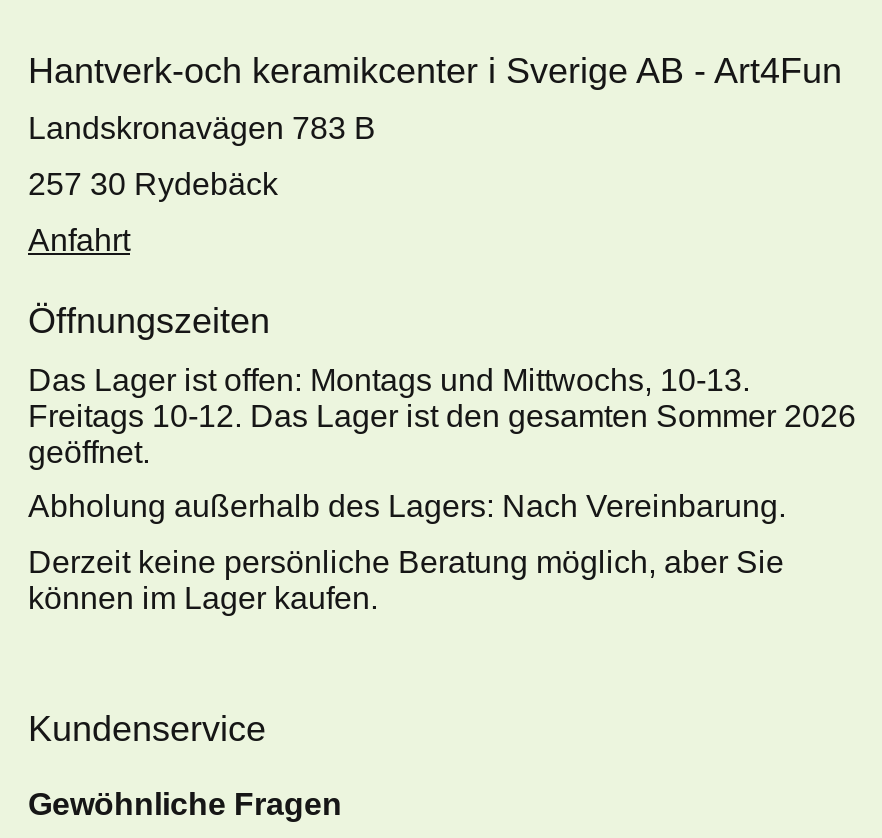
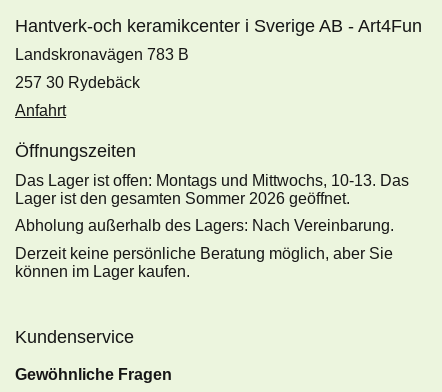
[28,363,856,469] Das Lager ist offen: Montags und Mittwochs, 10-13. | Freitags 10-12. Das Lager ist den gesamten Sommer 2026 | geöffnet. -> [15,172,409,207] Das Lager ist offen: Montags und Mittwochs, 10-13. Das | Lager ist den gesamten Sommer 2026 geöffnet.

